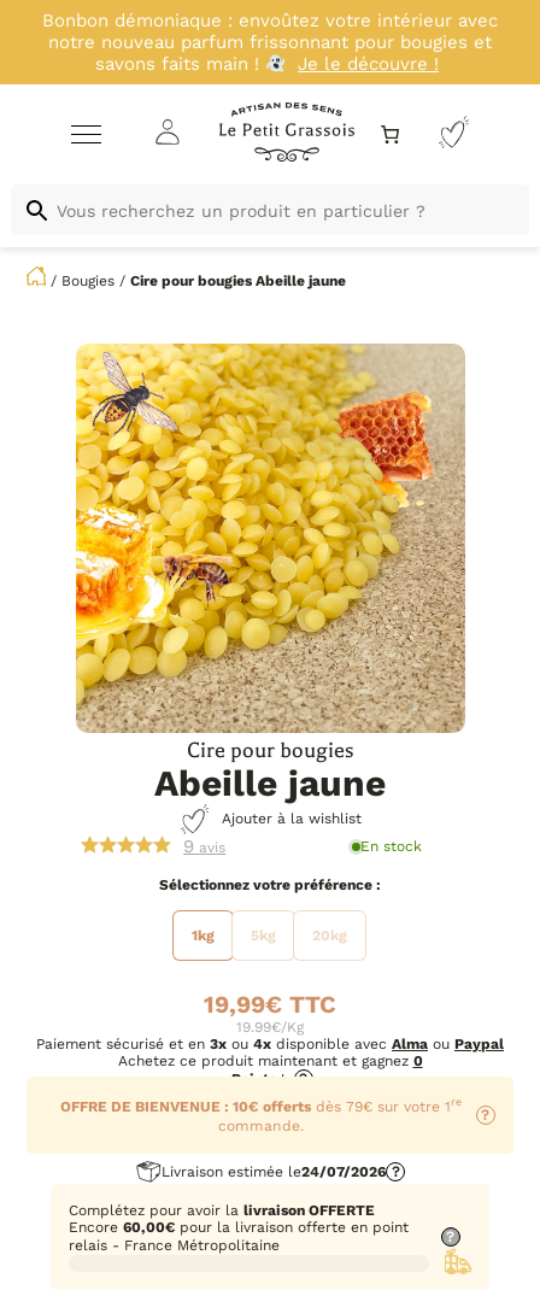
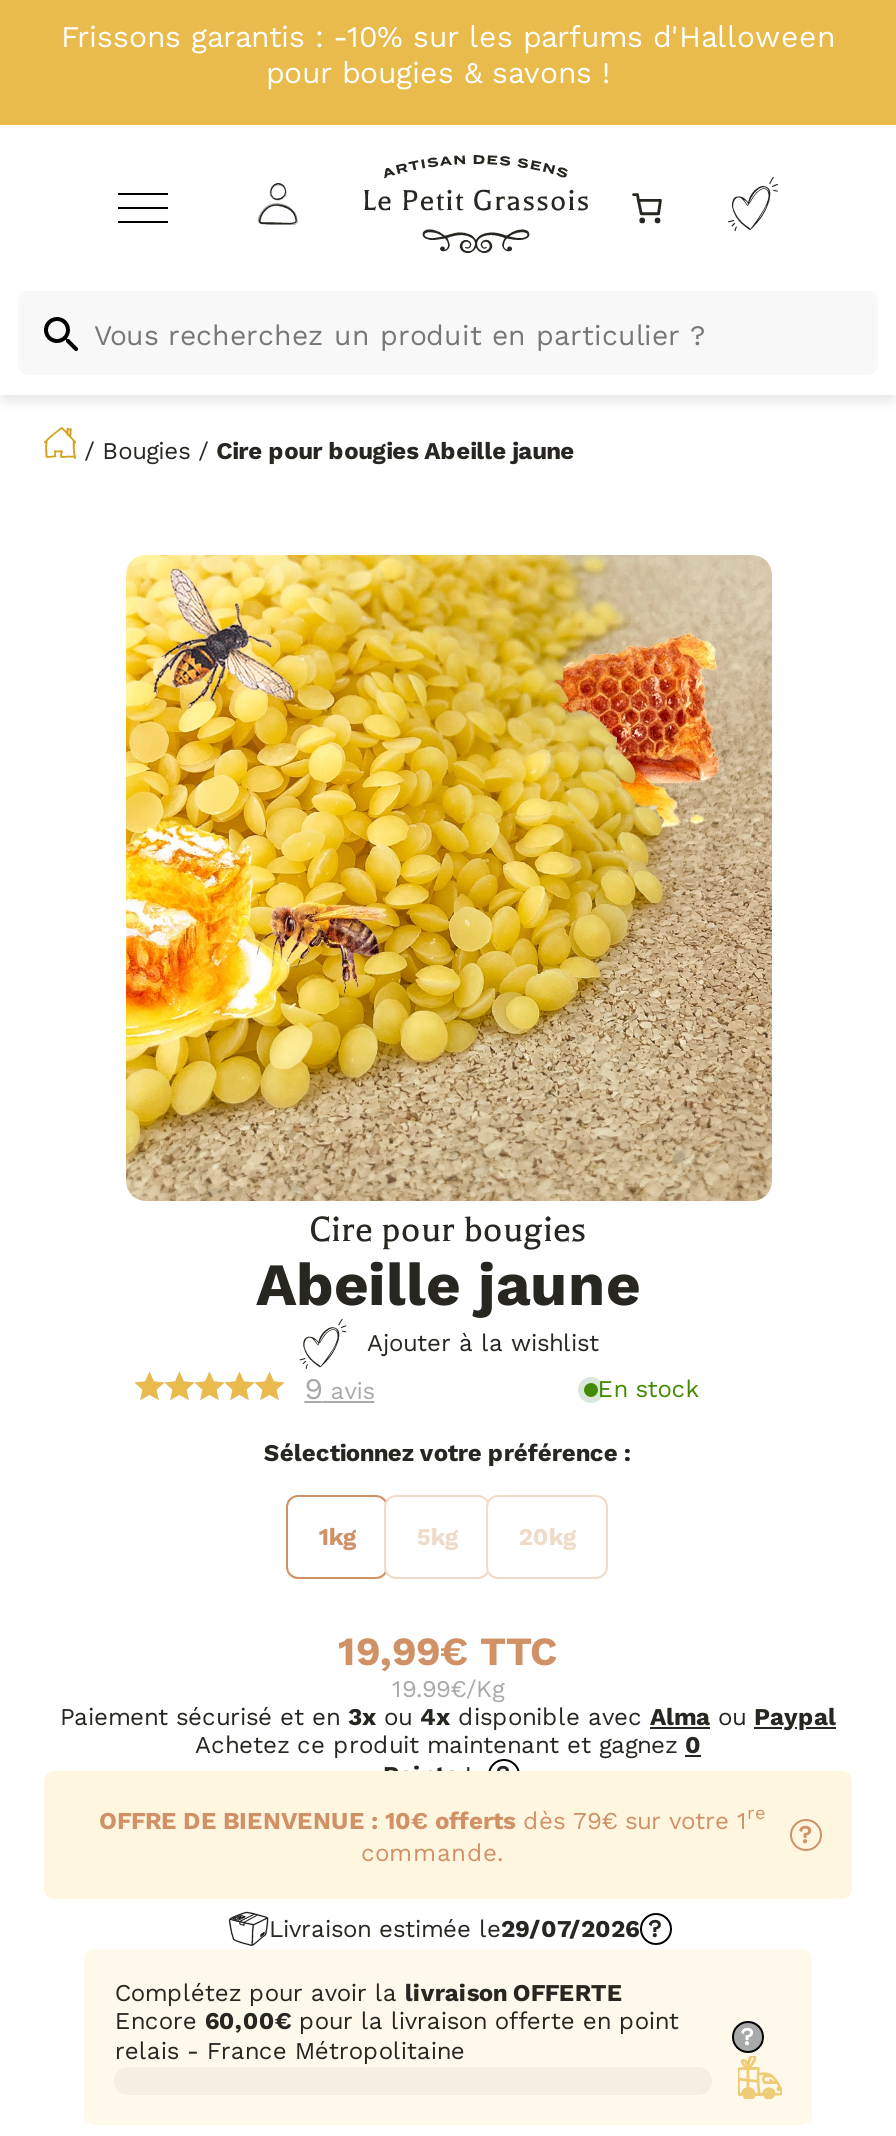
[42,10,498,75] Bonbon démoniaque : envoûtez votre intérieur avec | notre nouveau parfum frissonnant pour bougies et | savons faits main ! | Je le découvre ! -> [61,19,835,91] Frissons garantis : -10% sur les parfums d'Halloween | pour bougies & savons !
[162,1164,400,1180] Livraison estimée le24/07/2026 ? -> [269,1915,662,1943] Livraison estimée le29/07/2026 ?

